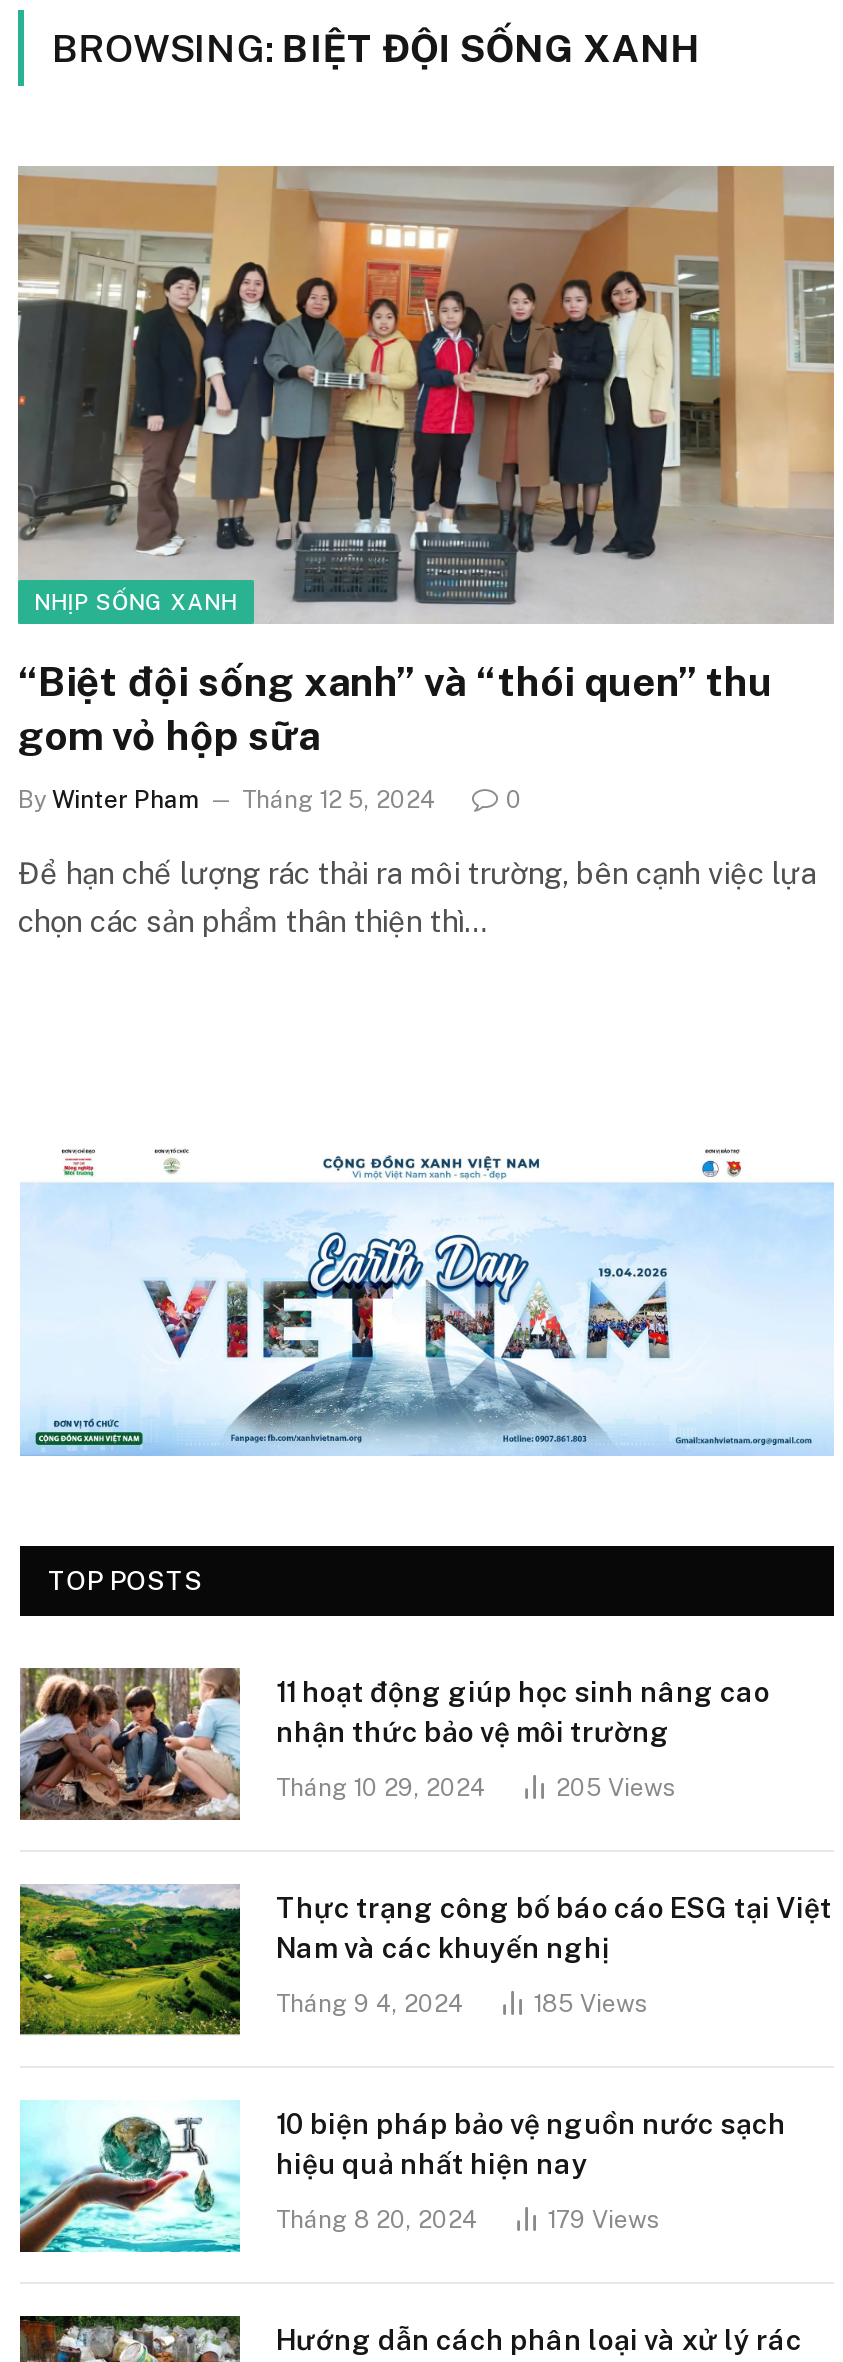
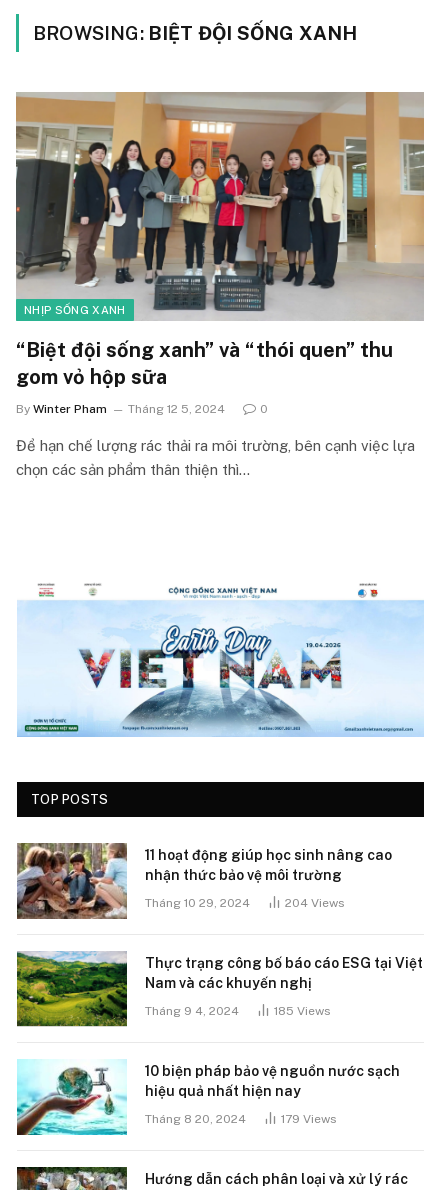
[556,1775,676,1803] 205 Views -> [285,896,345,910] 204 Views

